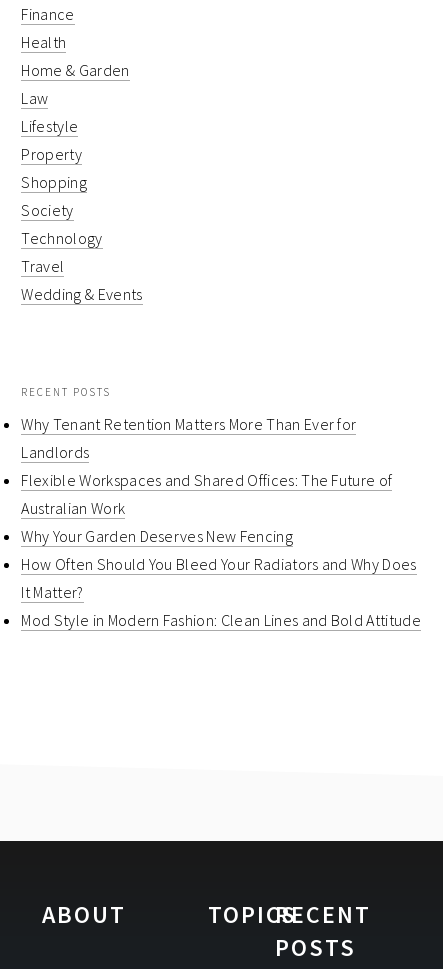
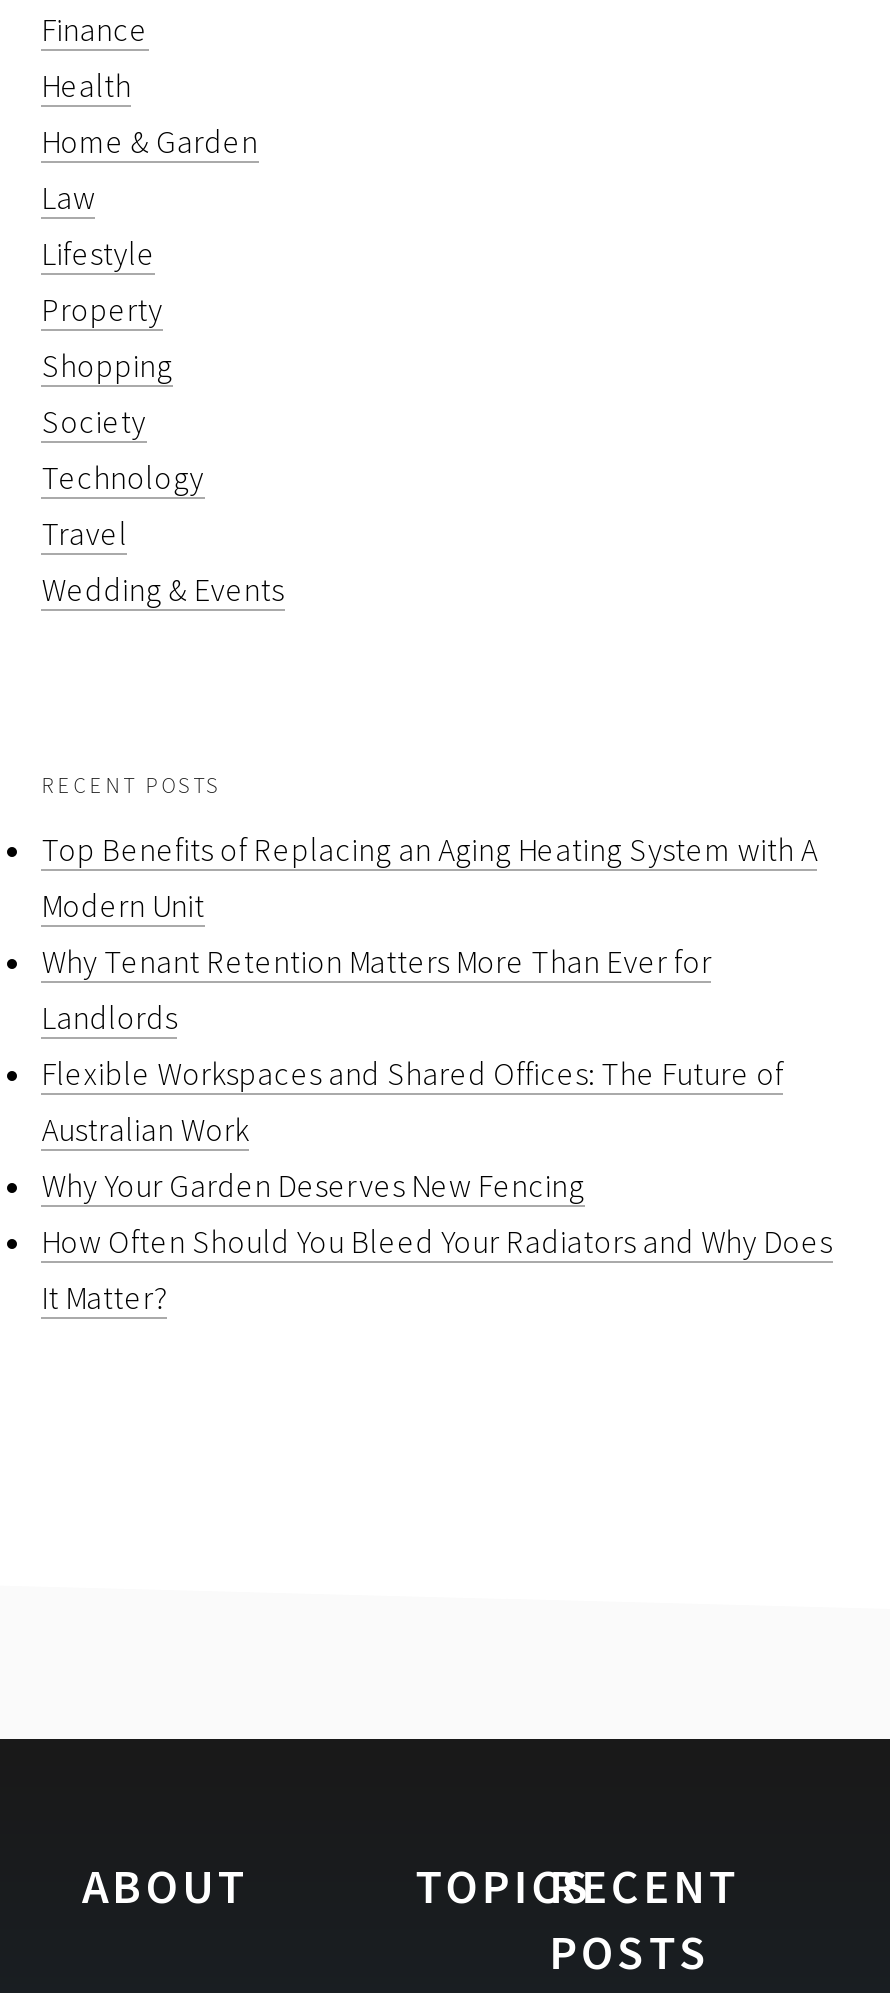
none -> [42,829,818,925] Top Benefits of Replacing an Aging Heating System with A | Modern Unit
moved [21,414,417,602] -> [42,941,832,1317]: Why Tenant Retention Matters More Than Ever for | Landlords | Flexible Workspaces and Shared Offices: The Future of | Australian Work | Why Your Garden Deserves New Fencing | How Often Should You Bleed Your Radiators and Why Does | It Matter?
[21,610,421,630] Mod Style in Modern Fashion: Clean Lines and Bold Attitude -> none

